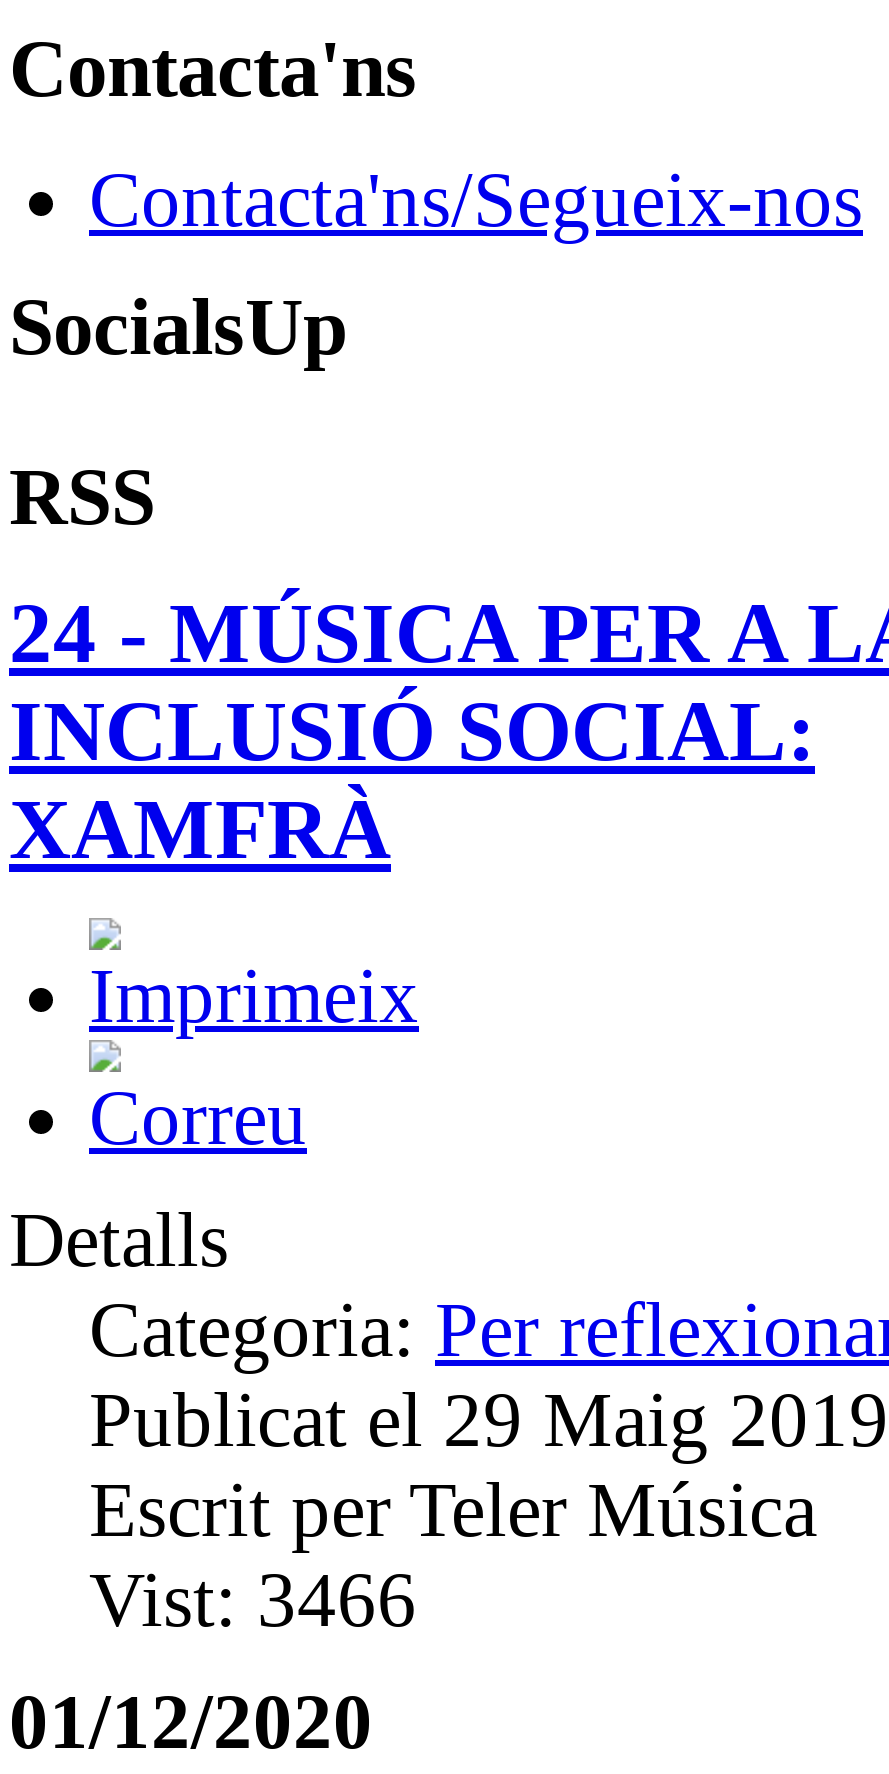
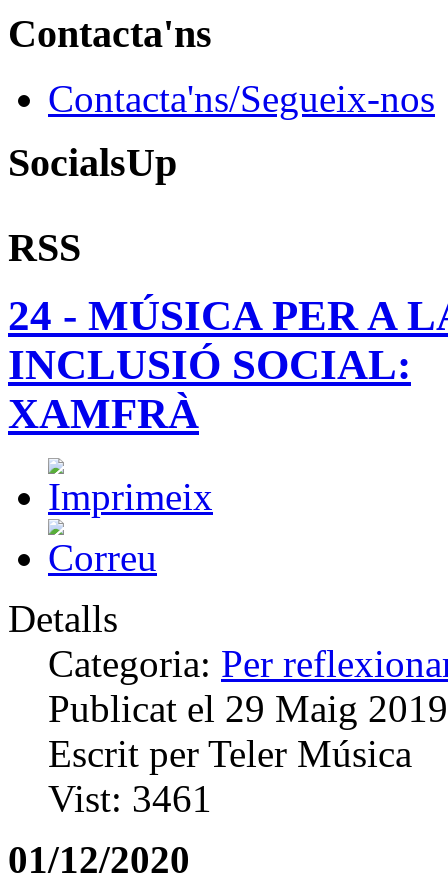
[89,1555,417,1641] Vist: 3466 -> [48,777,212,820] Vist: 3461

